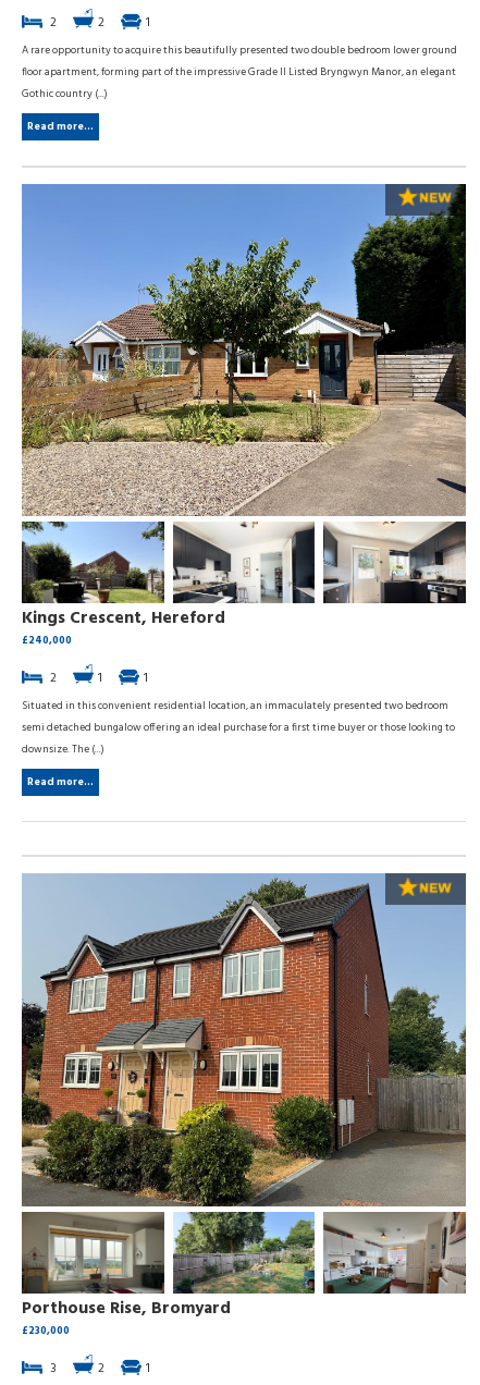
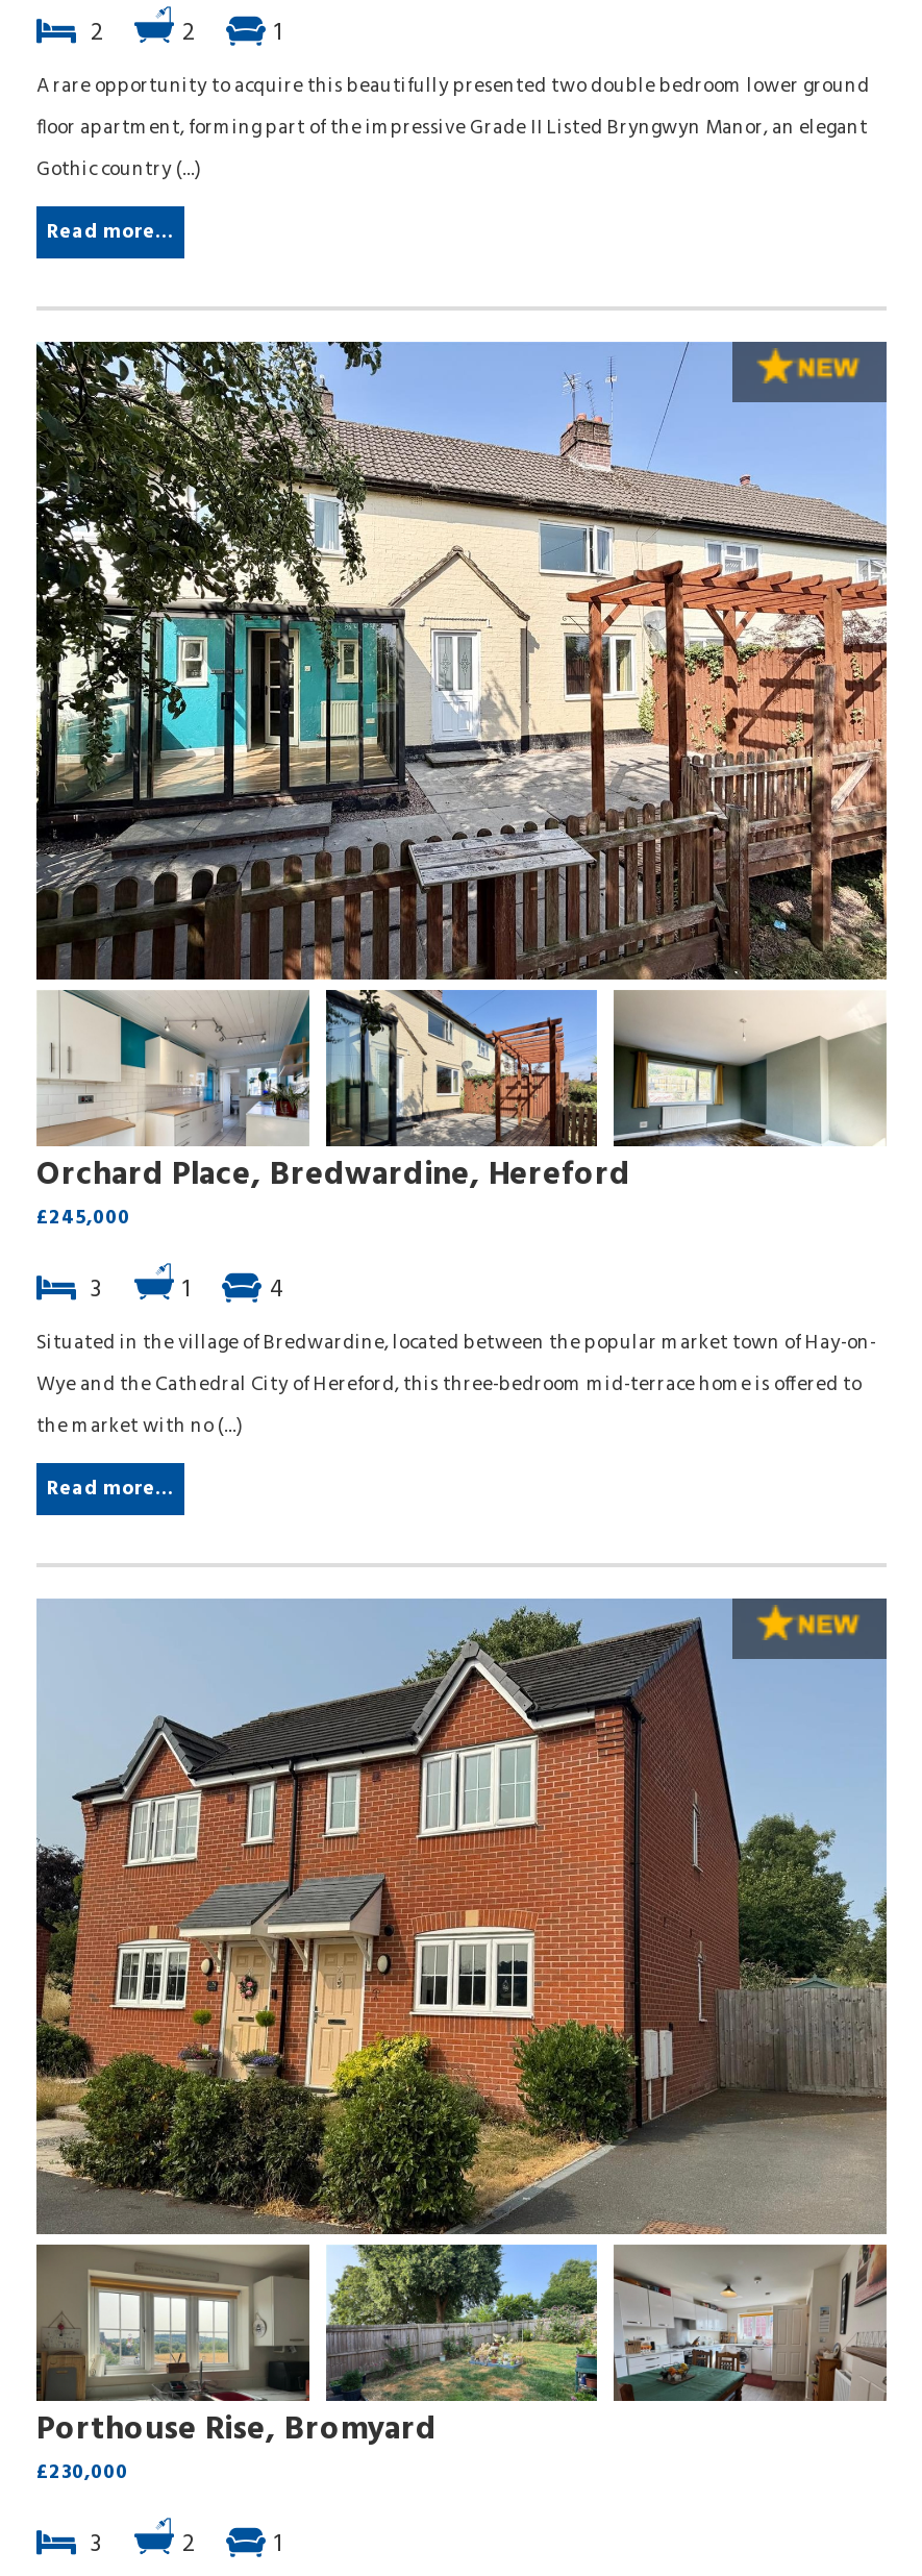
[21,183,467,649] [image] | Kings Crescent, Hereford | £240,000 -> [34,340,889,1233] [image] | Orchard Place, Bredwardine, Hereford | £245,000
[22,668,455,758] 1 | Situated in this convenient residential location, an immaculately presented two bedroom | semi detached bungalow offering an ideal purchase for a first time buyer or those looking to | downsize. The (...) -> [36,1268,876,1441] 4 | Situated in the village of Bredwardine, located between the popular market town of Hay-on- | Wye and the Cathedral City of Hereford, this three-bedroom mid-terrace home is offered to | the market with no (...)
[50,668,57,690] 2 -> [91,1268,103,1310] 3

